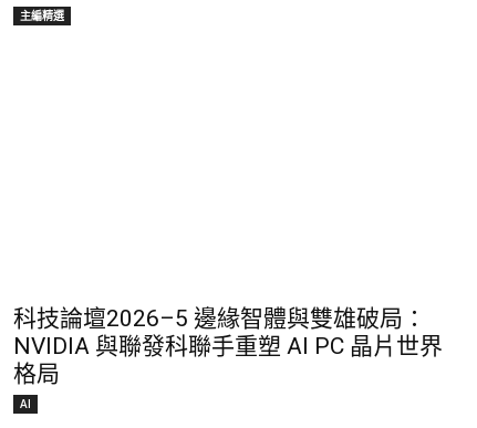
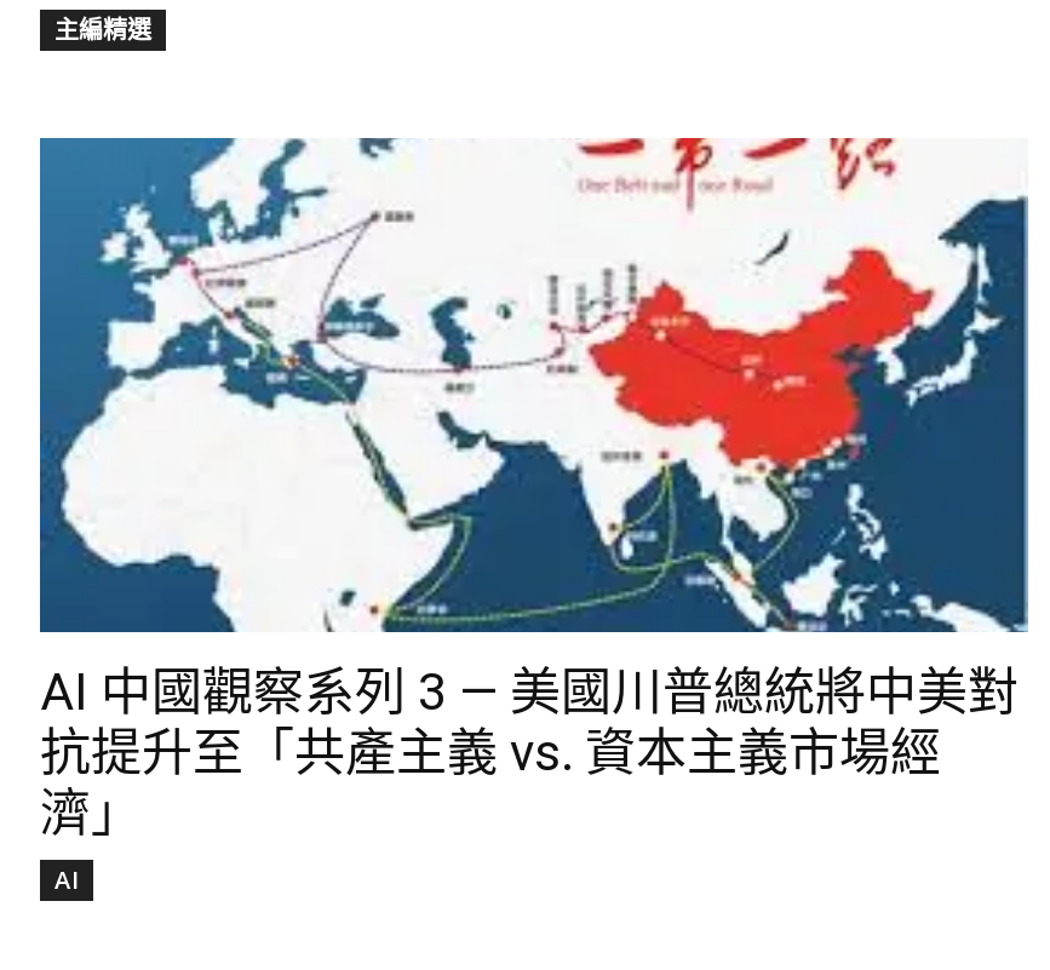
none -> [38,136,1031,635] [image]
[13,305,443,387] 科技論壇2026–5 邊緣智體與雙雄破局： | NVIDIA 與聯發科聯手重塑 AI PC 晶片世界 | 格局 -> [40,663,1019,842] AI 中國觀察系列 3 — 美國川普總統將中美對 | 抗提升至「共產主義 vs. 資本主義市場經 | 濟」

